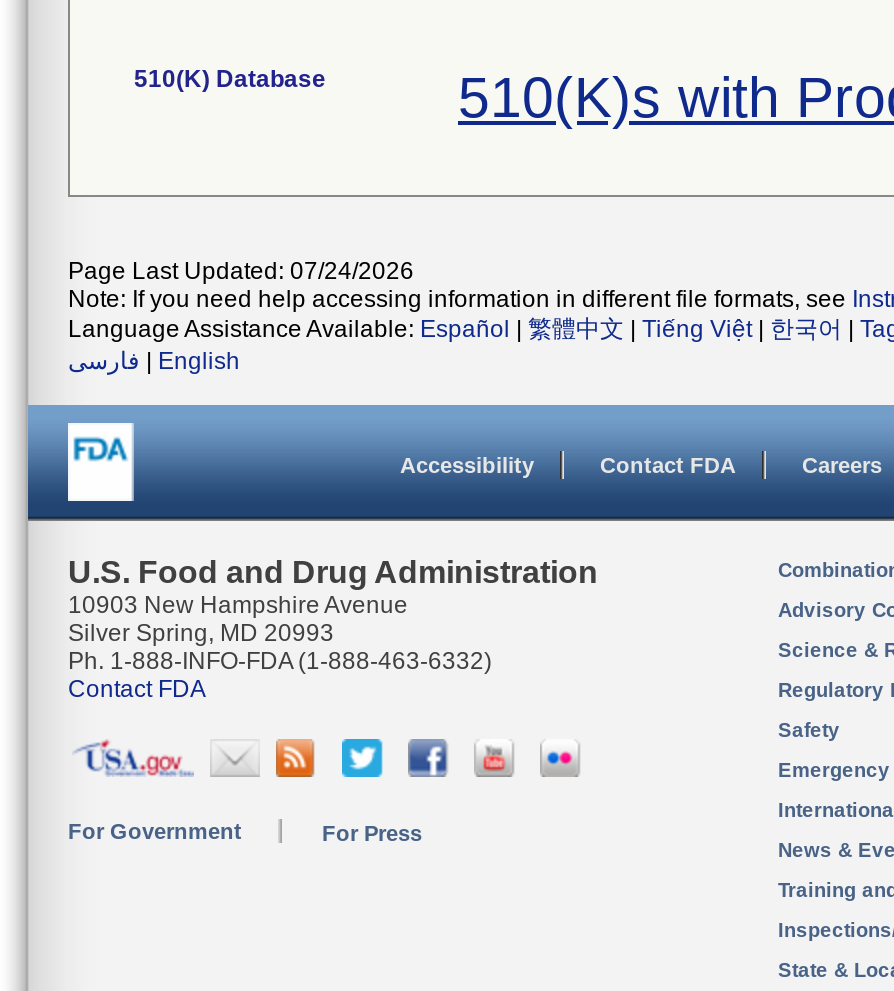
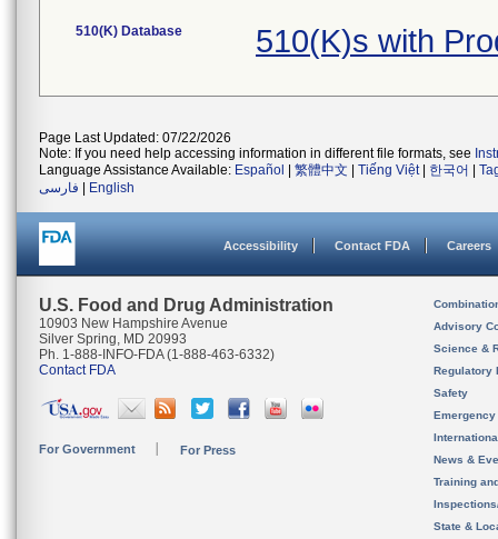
[68,257,414,285] Page Last Updated: 07/24/2026 -> [39,130,231,146] Page Last Updated: 07/22/2026

